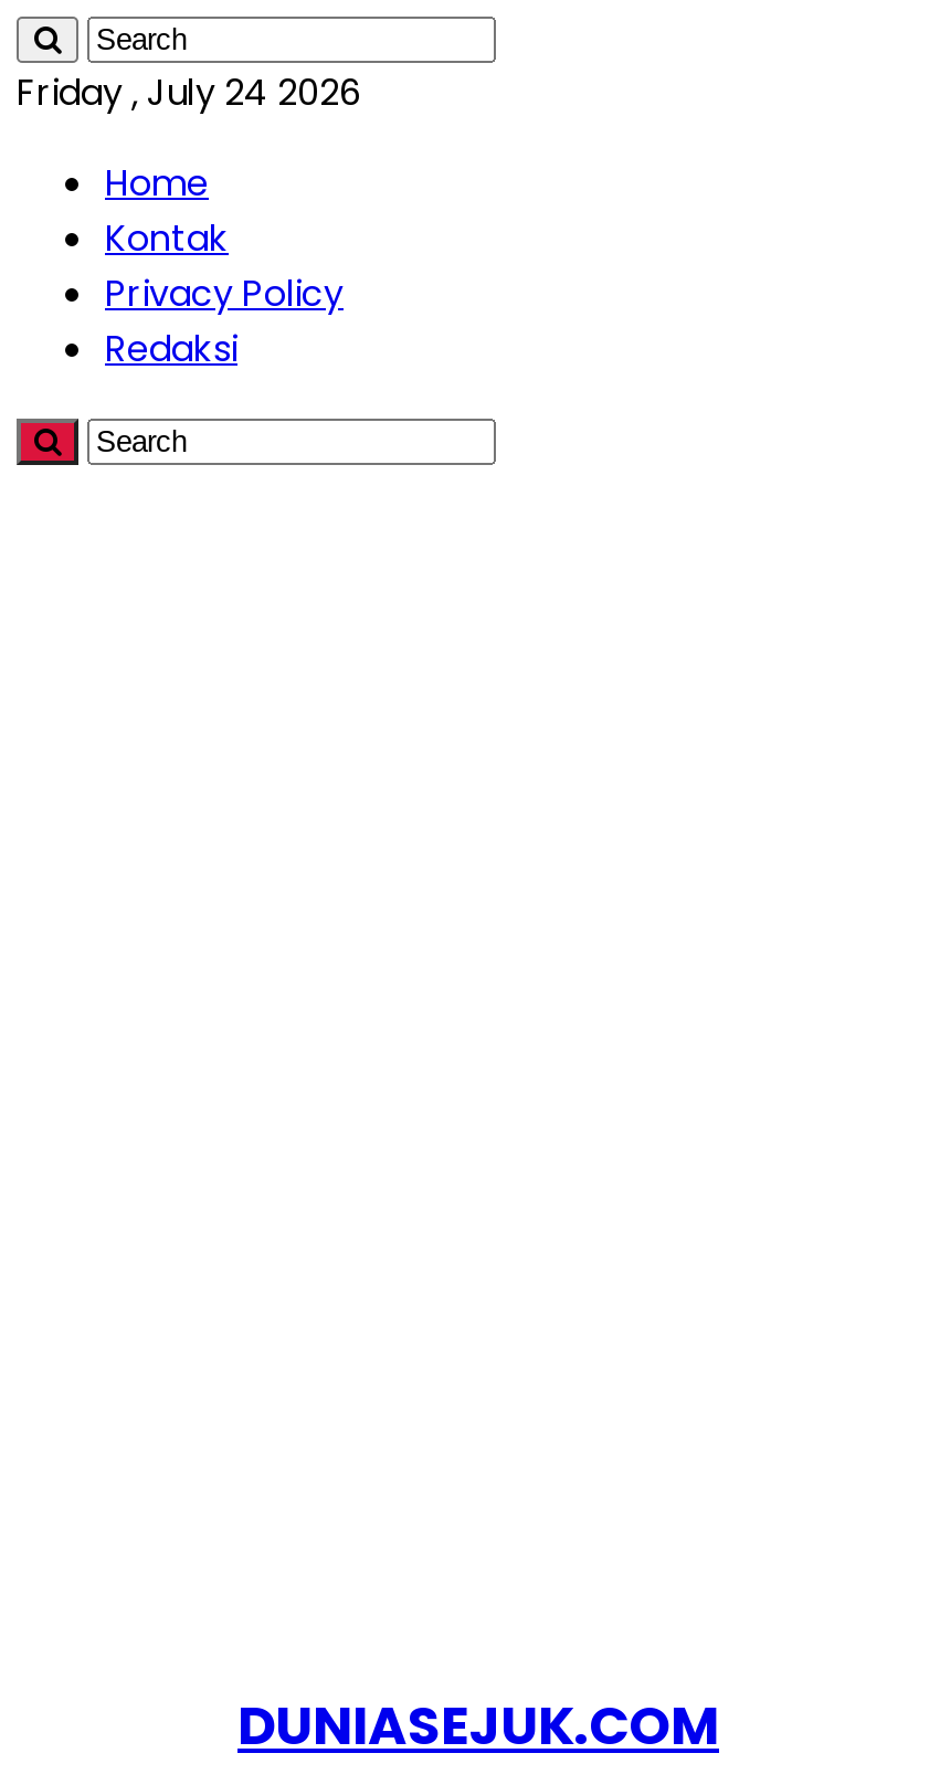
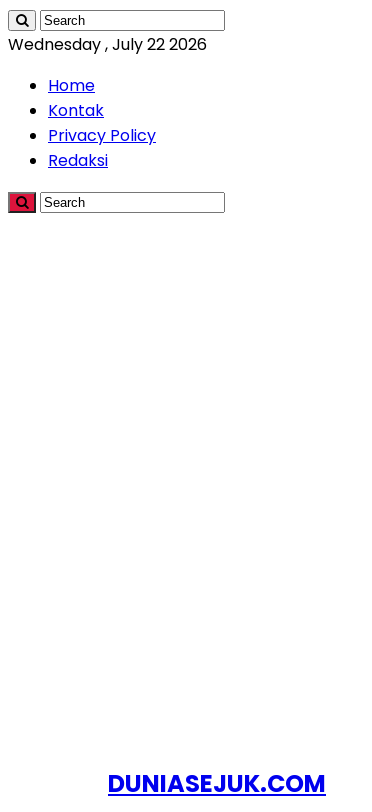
[17,67,361,118] Friday , July 24 2026 -> [8,33,207,56] Wednesday , July 22 2026

